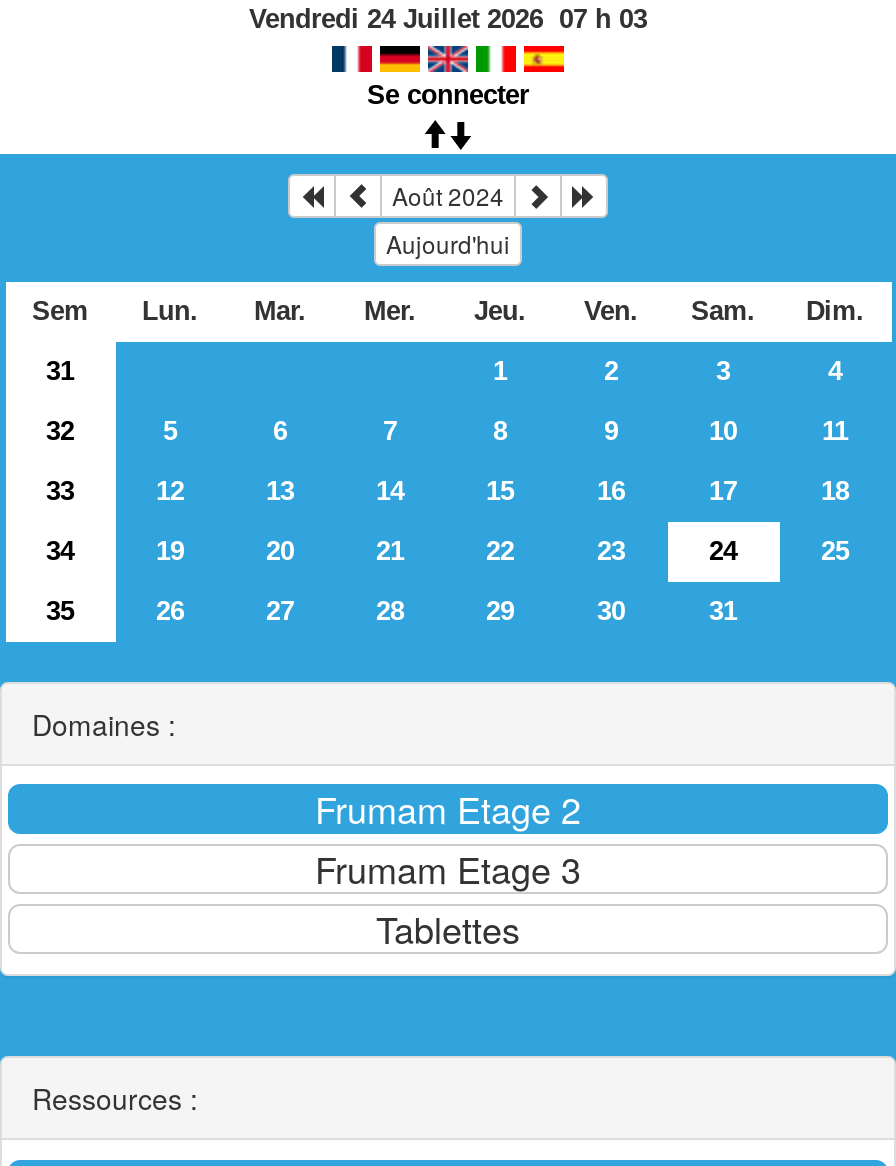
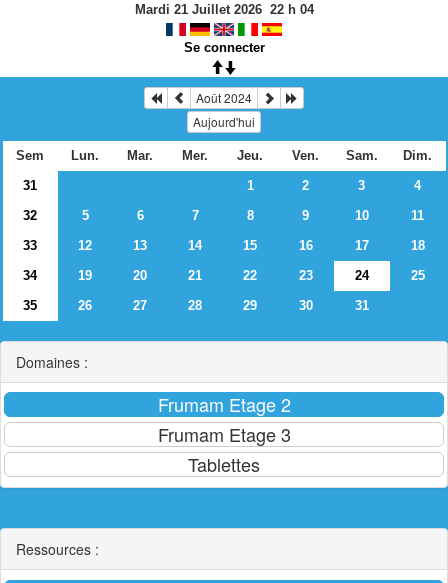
[249,4,647,34] Vendredi 24 Juillet 2026 07 h 03 -> [134,2,313,17] Mardi 21 Juillet 2026 22 h 04

